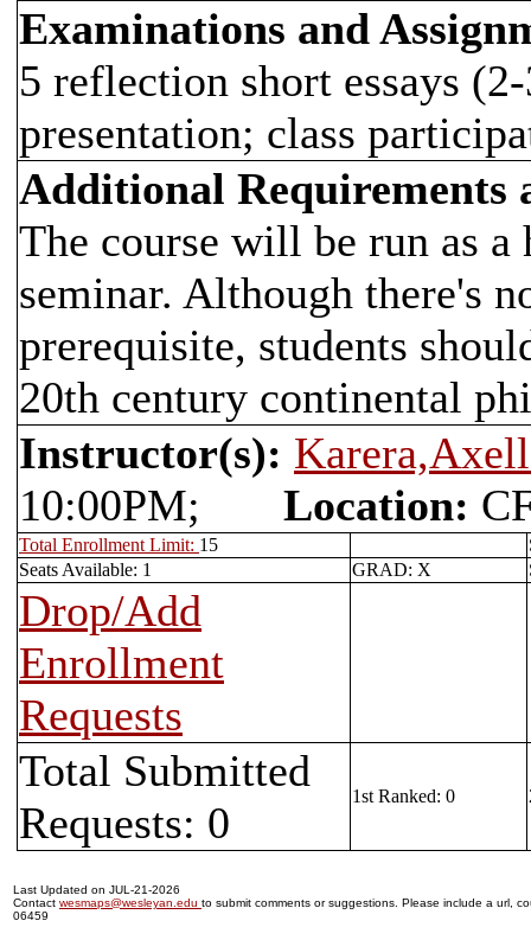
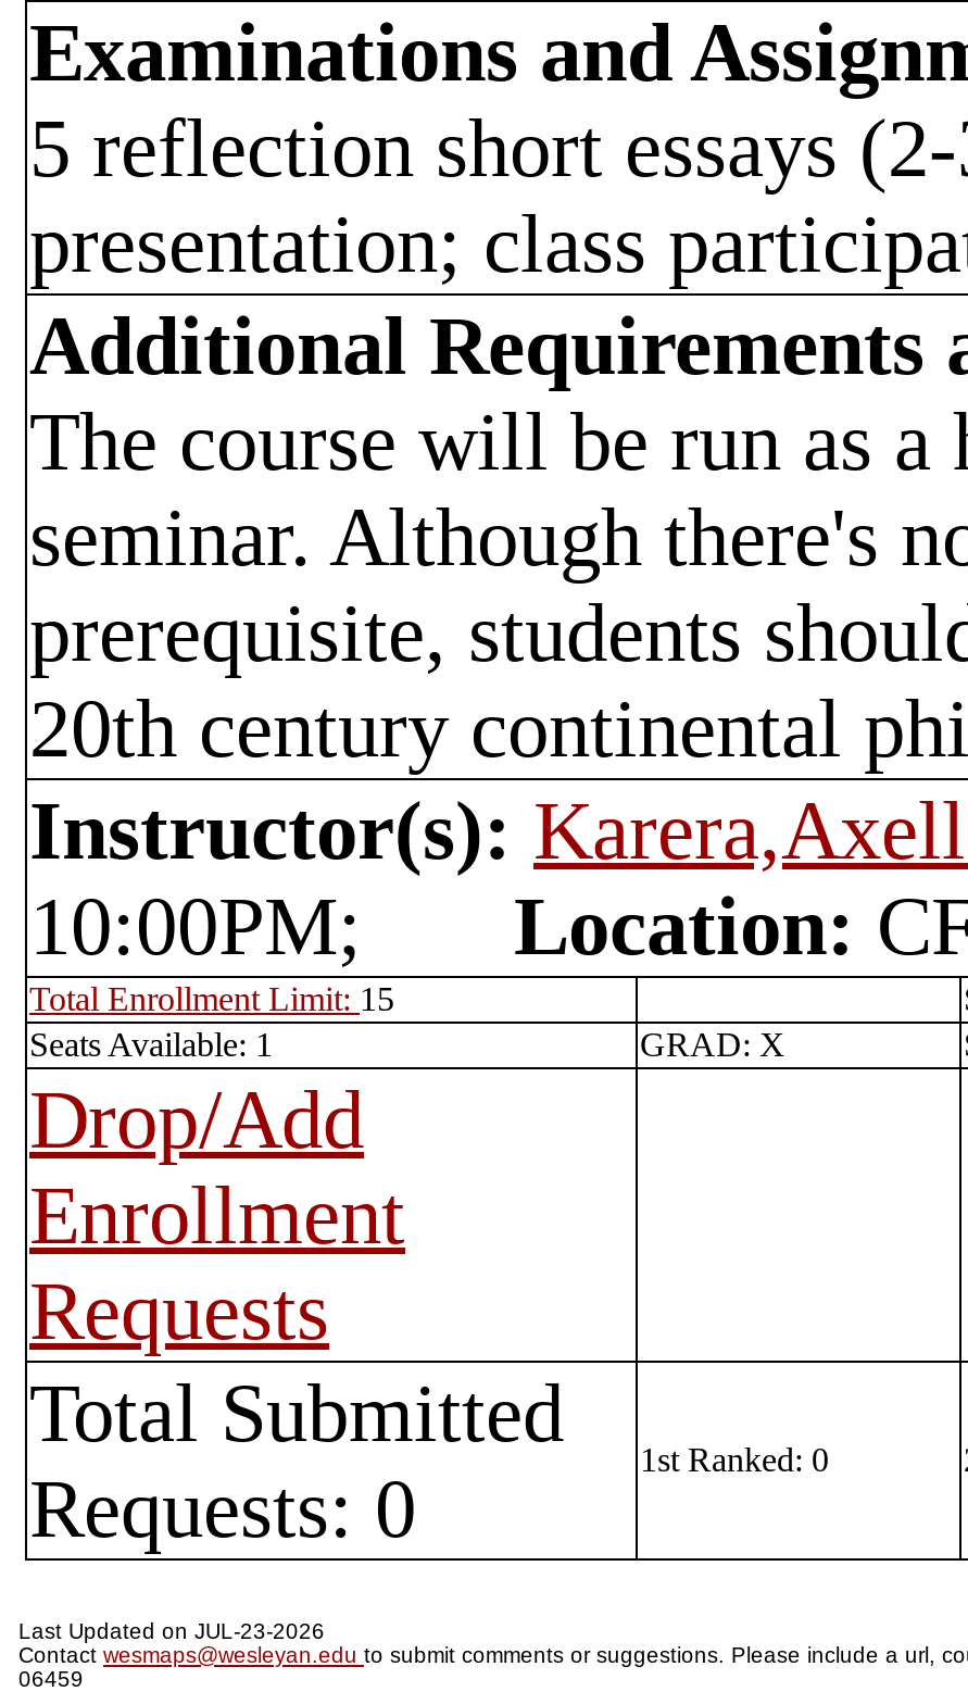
[13,883,180,896] Last Updated on JUL-21-2026 -> [18,1619,325,1643] Last Updated on JUL-23-2026

